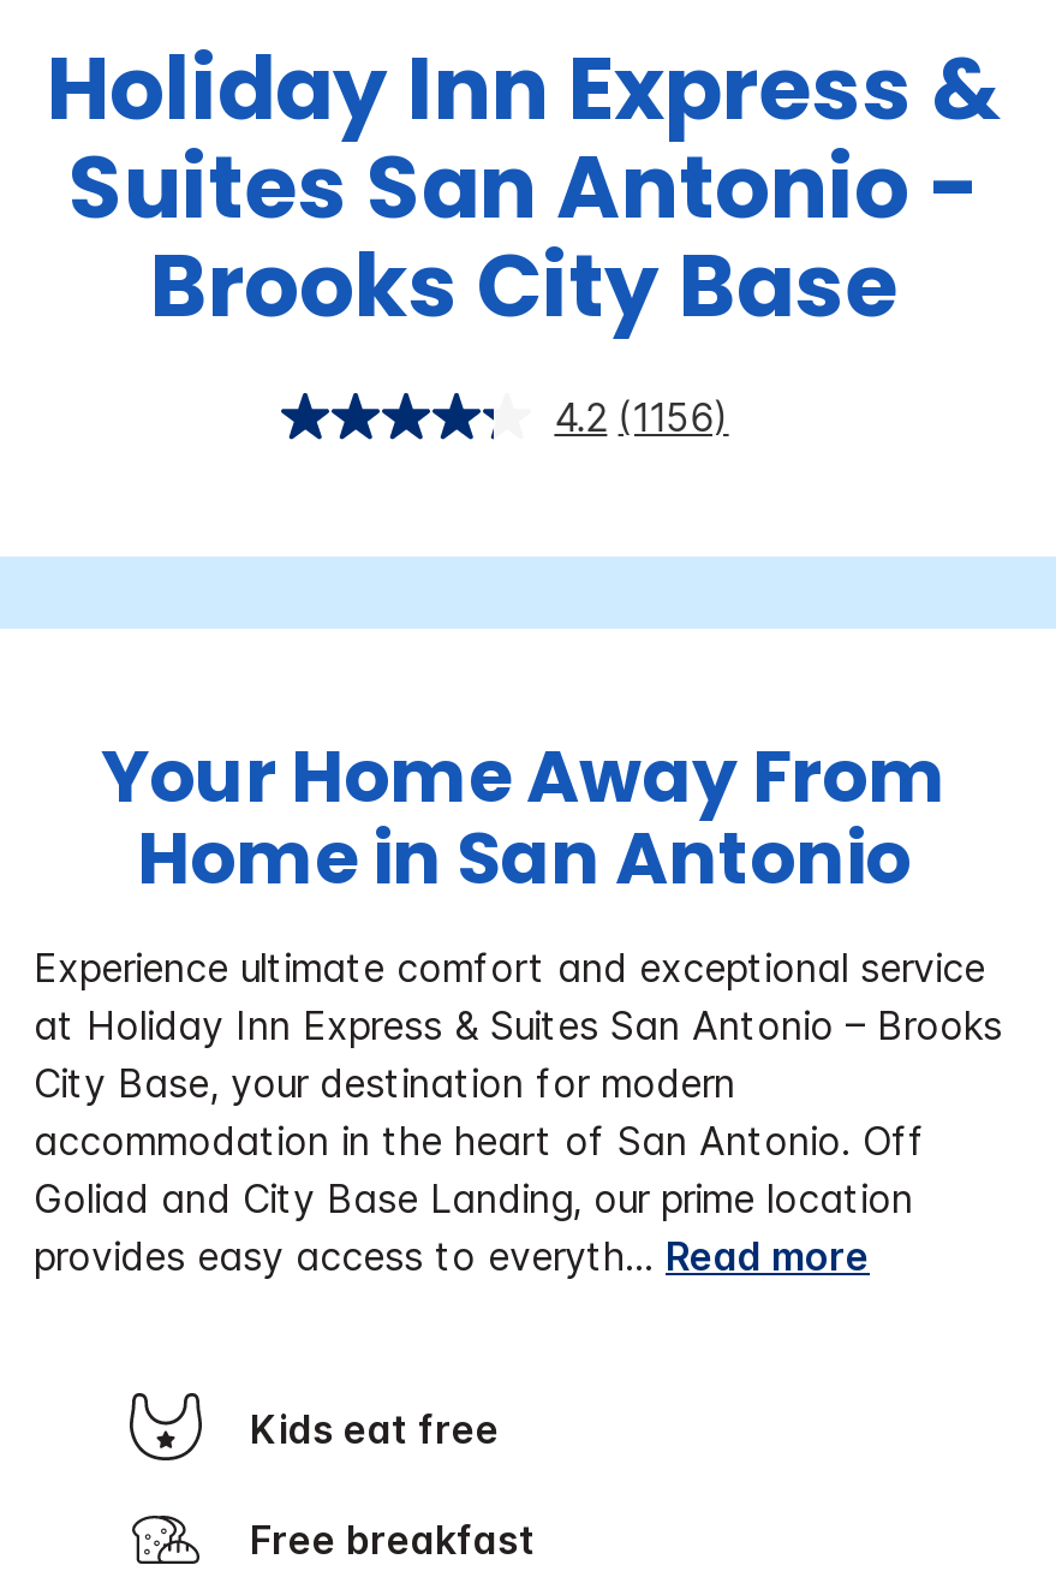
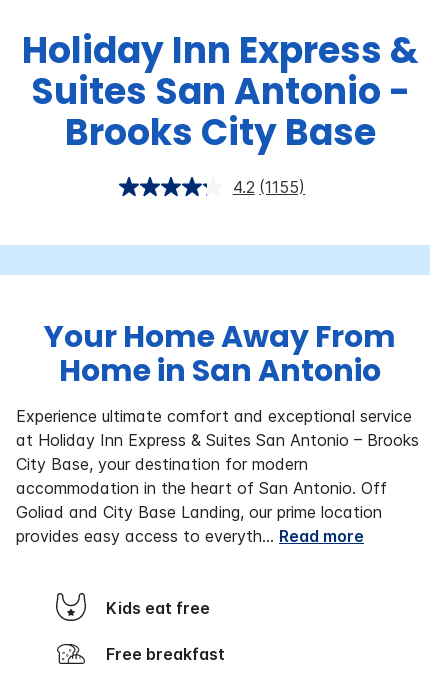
[554,393,729,441] 4.2 (1156) -> [233,177,305,197] 4.2 (1155)

